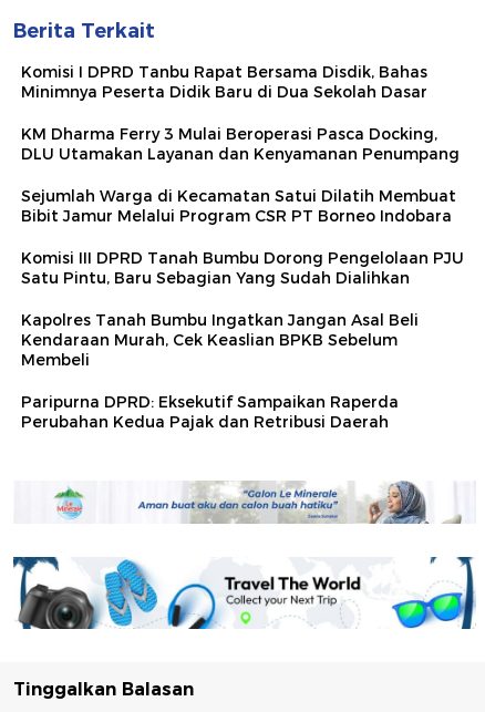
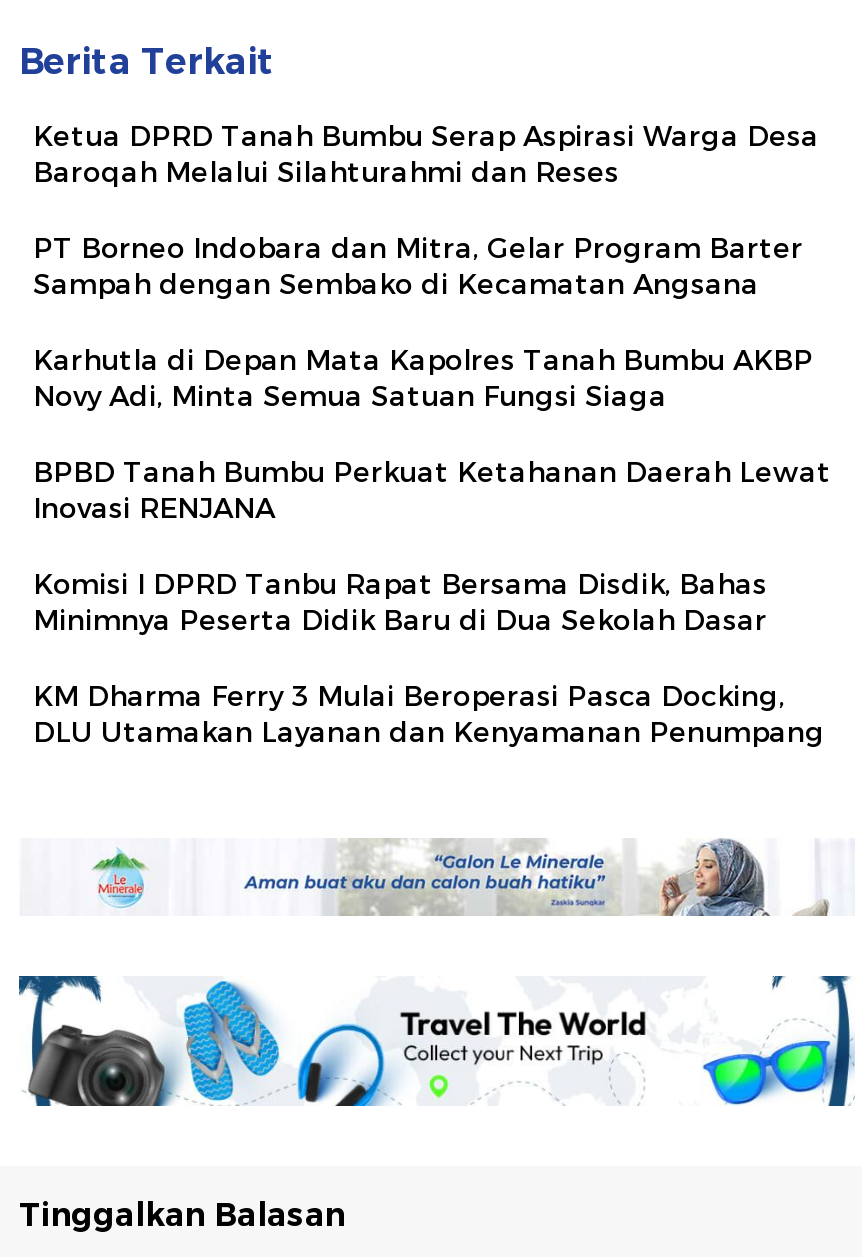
none -> [33,118,831,526] Ketua DPRD Tanah Bumbu Serap Aspirasi Warga Desa | Baroqah Melalui Silahturahmi dan Reses | PT Borneo Indobara dan Mitra, Gelar Program Barter | Sampah dengan Sembako di Kecamatan Angsana | Karhutla di Depan Mata Kapolres Tanah Bumbu AKBP | Novy Adi, Minta Semua Satuan Fungsi Siaga | BPBD Tanah Bumbu Perkuat Ketahanan Daerah Lewat | Inovasi RENJANA
moved [21,62,460,164] -> [33,566,825,750]: Komisi I DPRD Tanbu Rapat Bersama Disdik, Bahas | Minimnya Peserta Didik Baru di Dua Sekolah Dasar | KM Dharma Ferry 3 Mulai Beroperasi Pasca Docking, | DLU Utamakan Layanan dan Kenyamanan Penumpang
[21,186,464,432] Sejumlah Warga di Kecamatan Satui Dilatih Membuat | Bibit Jamur Melalui Program CSR PT Borneo Indobara | Komisi III DPRD Tanah Bumbu Dorong Pengelolaan PJU | Satu Pintu, Baru Sebagian Yang Sudah Dialihkan | Kapolres Tanah Bumbu Ingatkan Jangan Asal Beli | Kendaraan Murah, Cek Keaslian BPKB Sebelum | Membeli | Paripurna DPRD: Eksekutif Sampaikan Raperda | Perubahan Kedua Pajak dan Retribusi Daerah -> none

